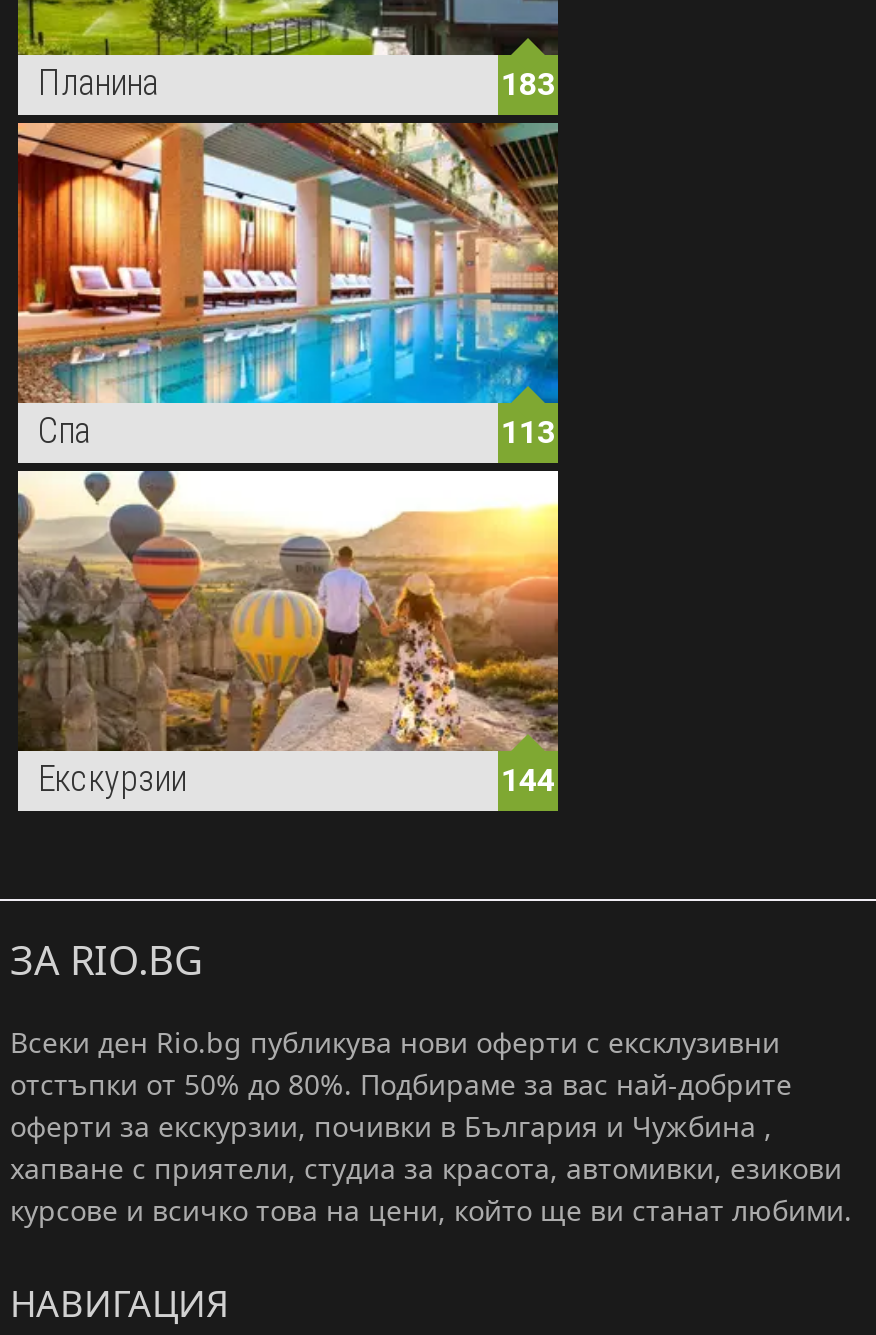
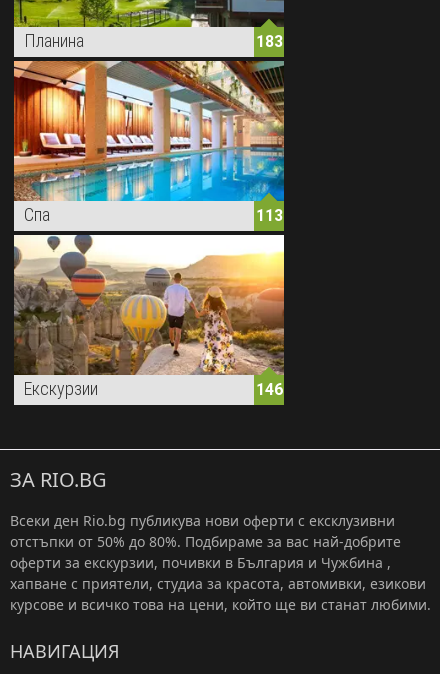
[501,760,555,798] 144 -> [255,380,282,399] 146

